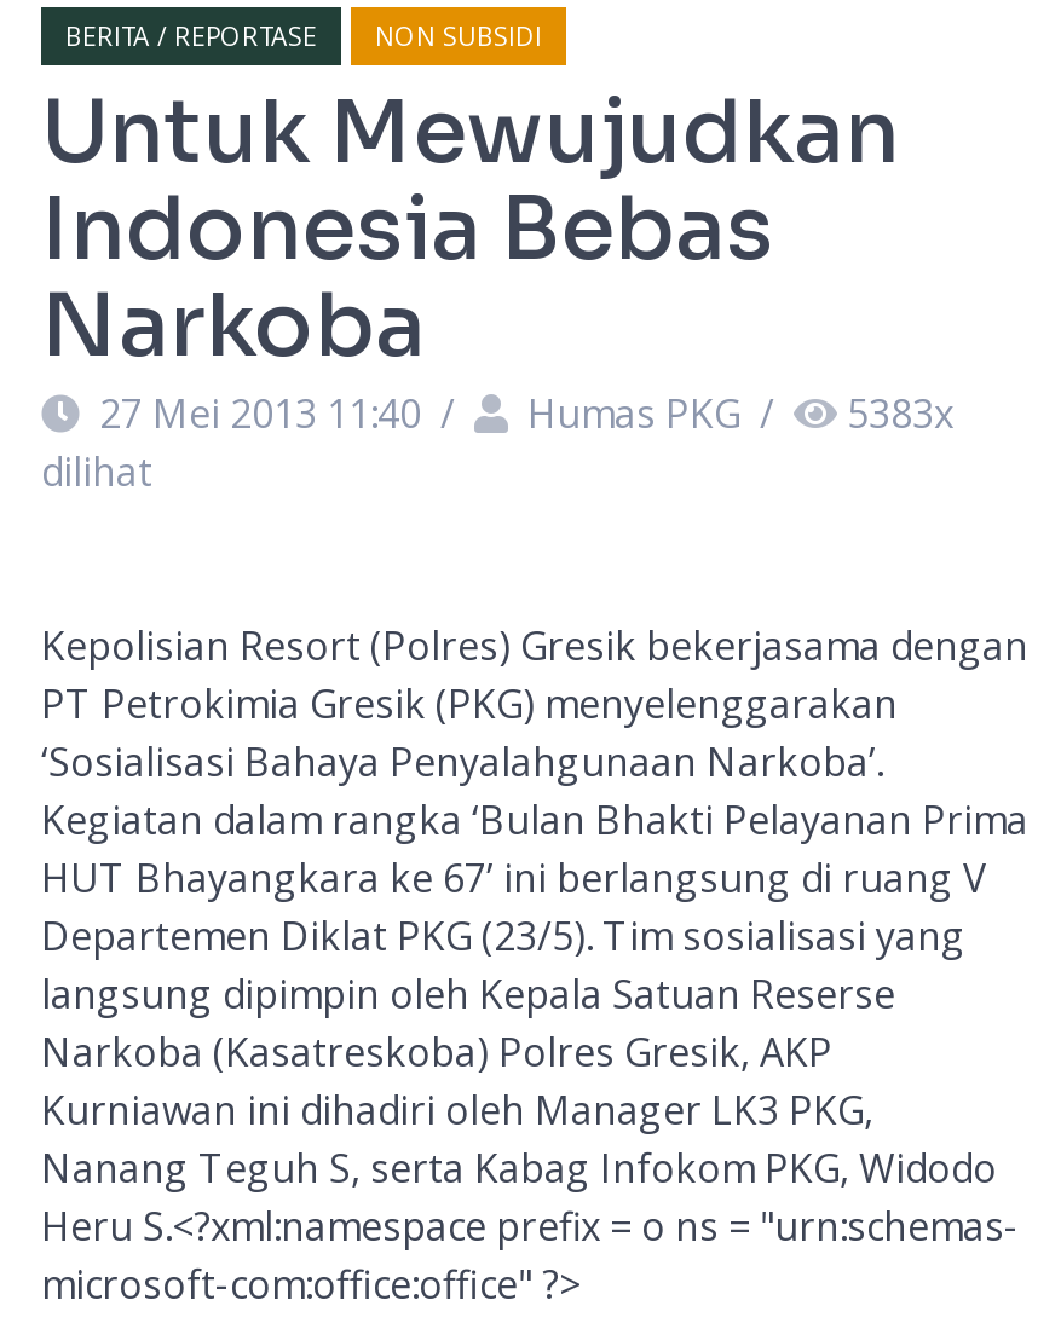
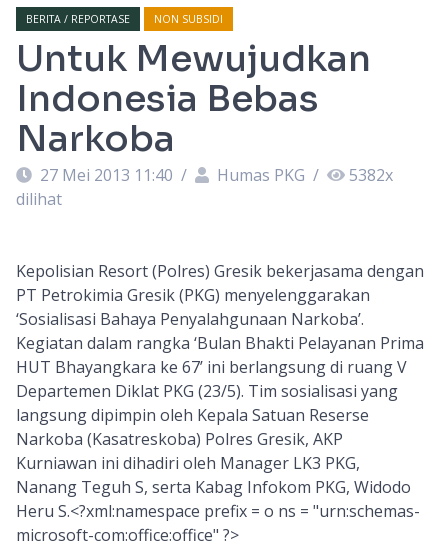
[90,387,953,440] 27 Mei 2013 11:40 / Humas PKG / 5383x -> [36,164,393,186] 27 Mei 2013 11:40 / Humas PKG / 5382x

